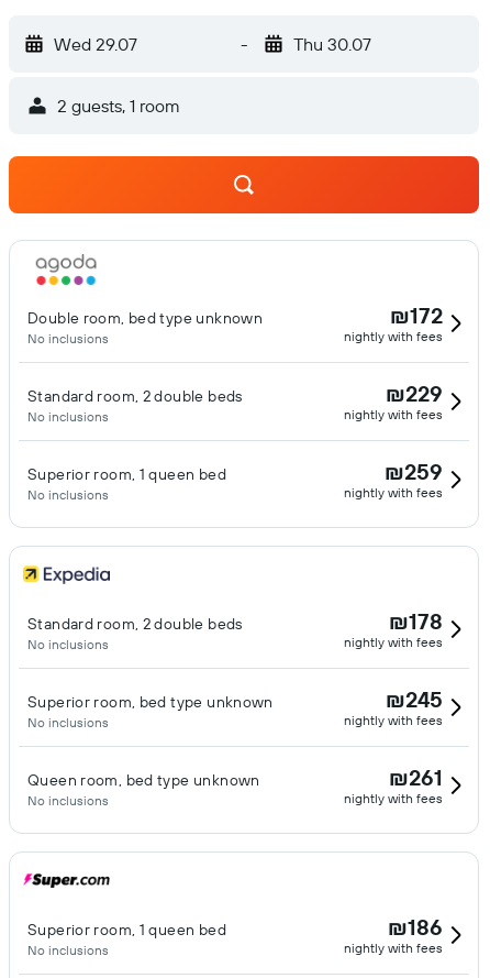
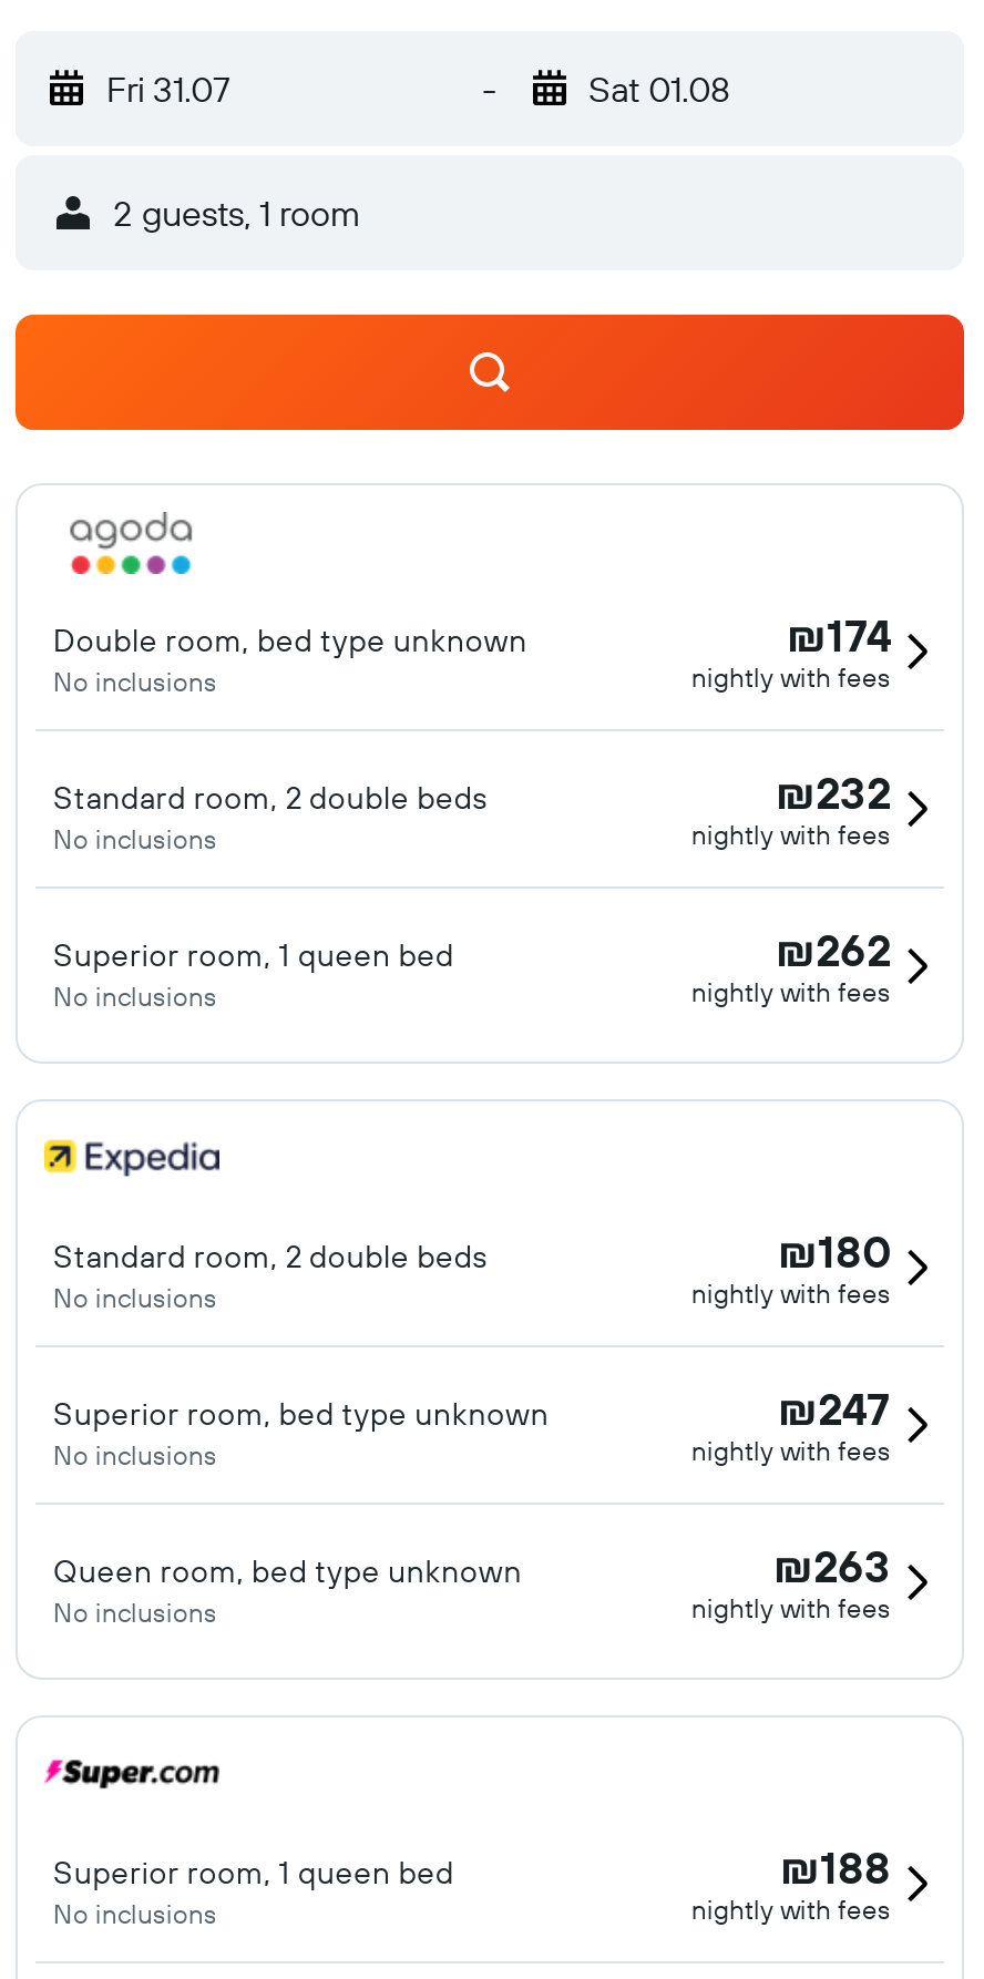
[54,33,137,55] Wed 29.07 -> [106,66,230,111] Fri 31.07
[293,33,371,55] Thu 30.07 -> [588,66,730,111] Sat 01.08
[390,301,443,329] ₪172 -> [787,607,891,663] ₪174
[386,380,443,407] ₪229 -> [776,765,891,820] ₪232
[385,458,443,485] ₪259 -> [776,922,891,977] ₪262
[389,607,443,635] ₪178 -> [778,1223,891,1279] ₪180
[386,685,443,713] ₪245 -> [778,1381,891,1436] ₪247
[389,763,443,791] ₪261 -> [773,1538,891,1593] ₪263
[388,913,443,941] ₪186 -> [780,1839,891,1895] ₪188

